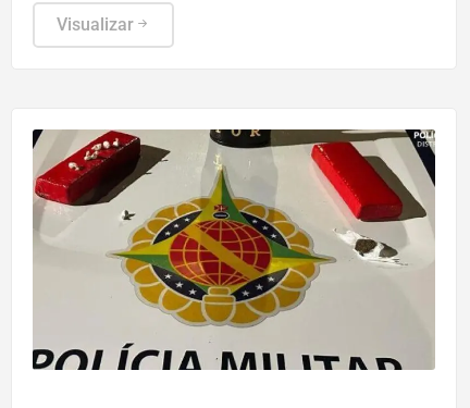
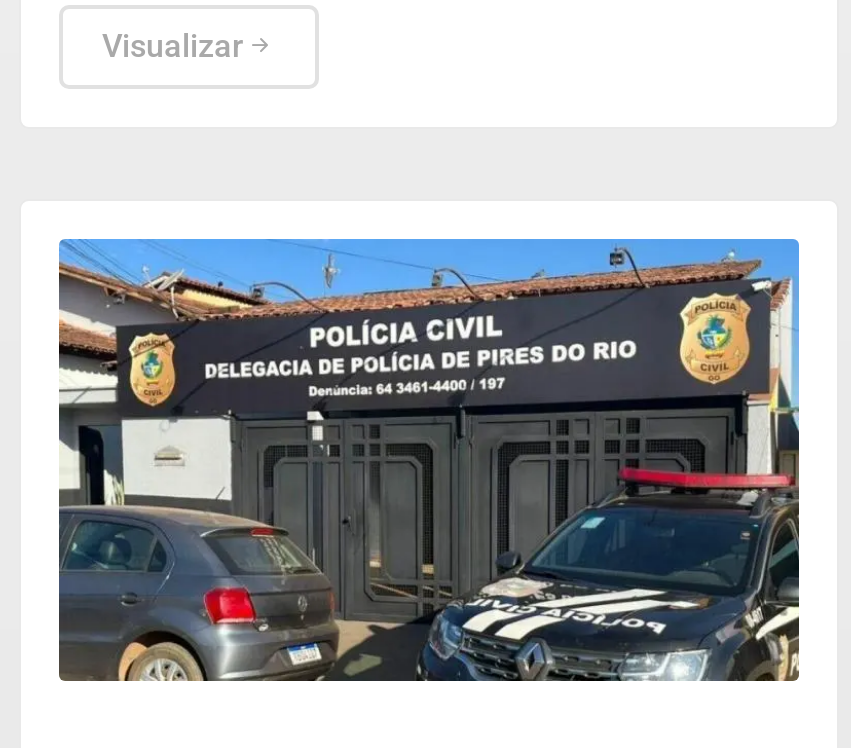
[32,128,436,371] [image] -> [57,237,801,683] [image]

